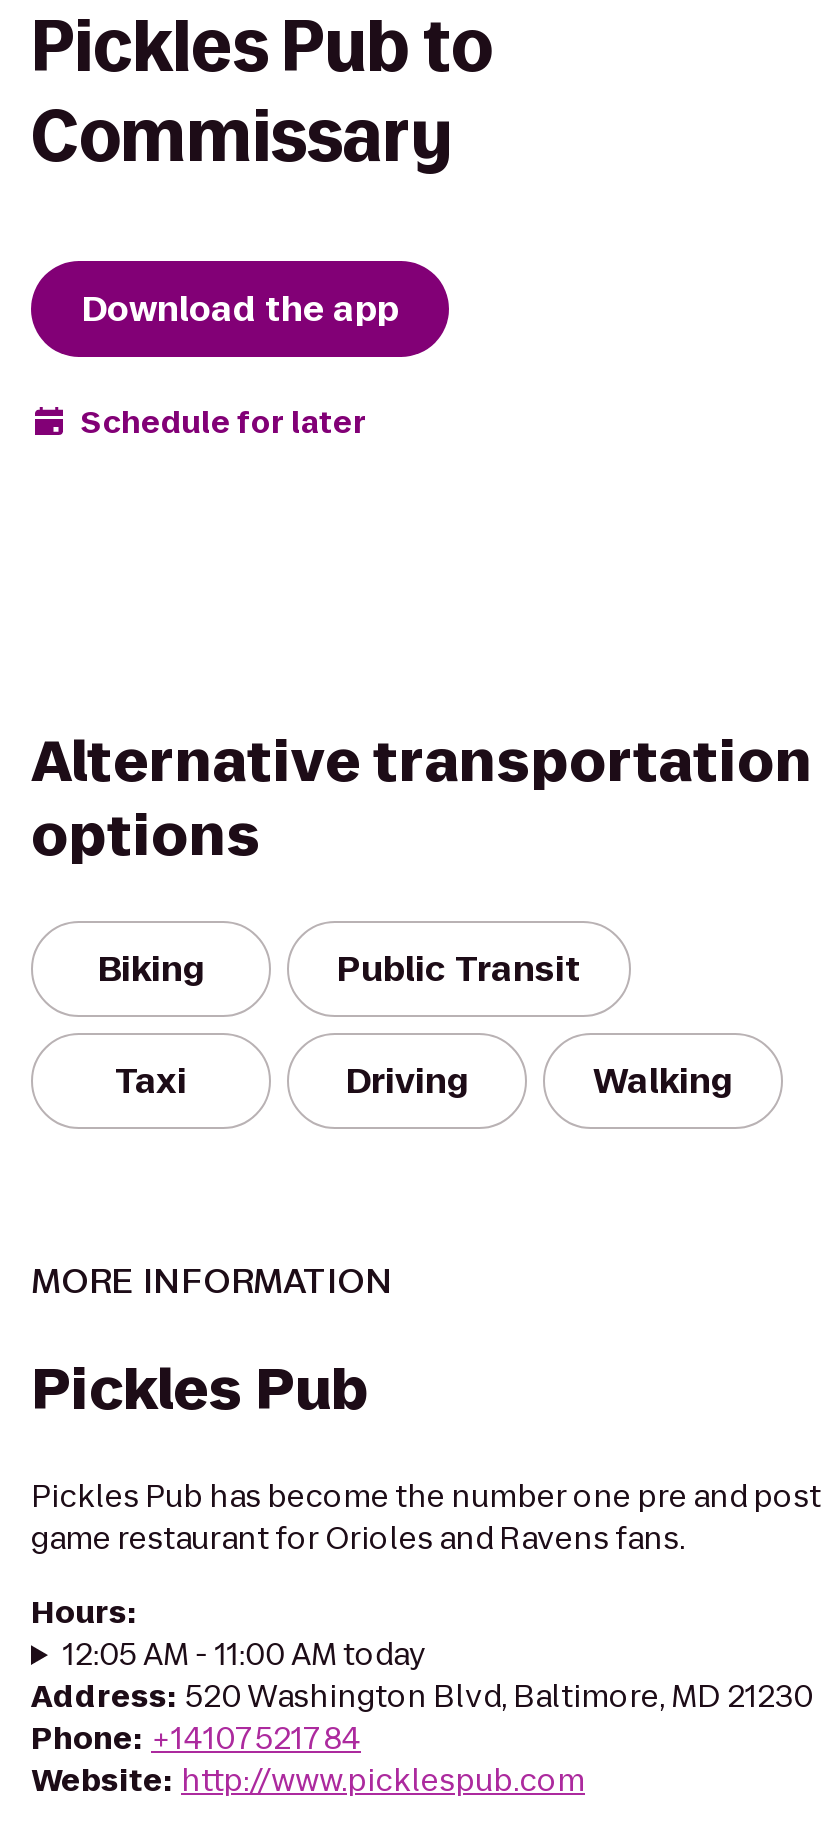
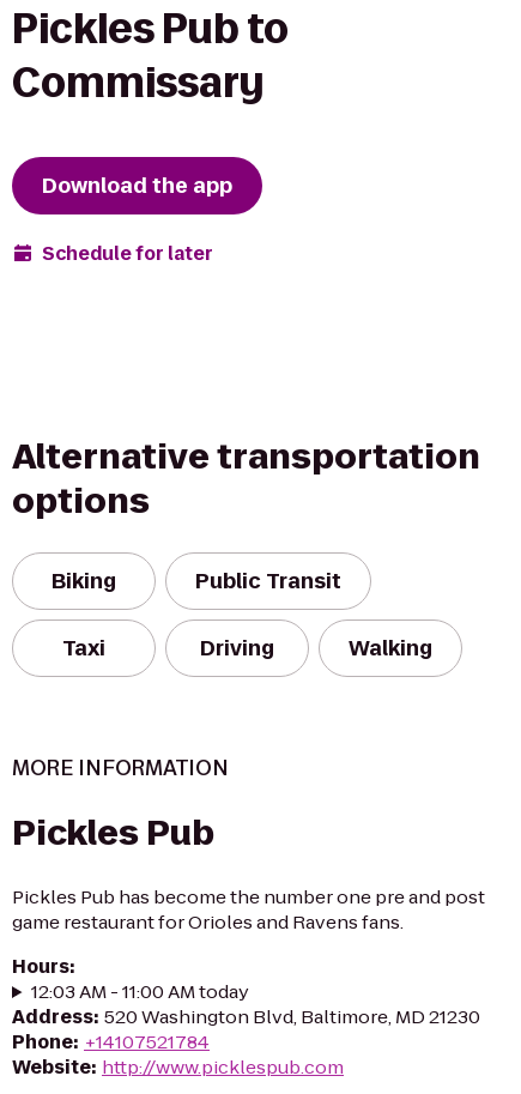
[63,1633,427,1675] 12:05 AM - 11:00 AM today -> [31,979,249,1004] 12:03 AM - 11:00 AM today

